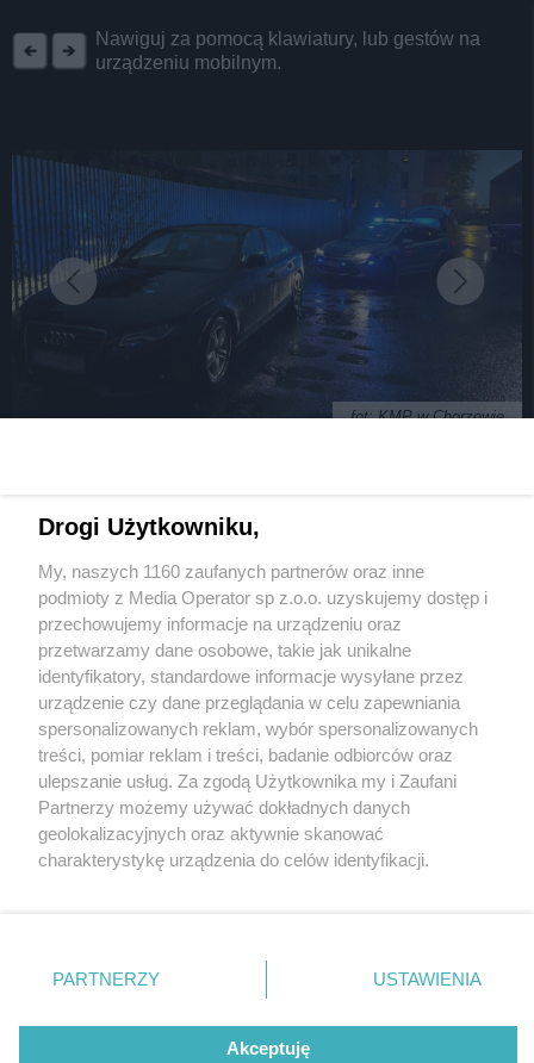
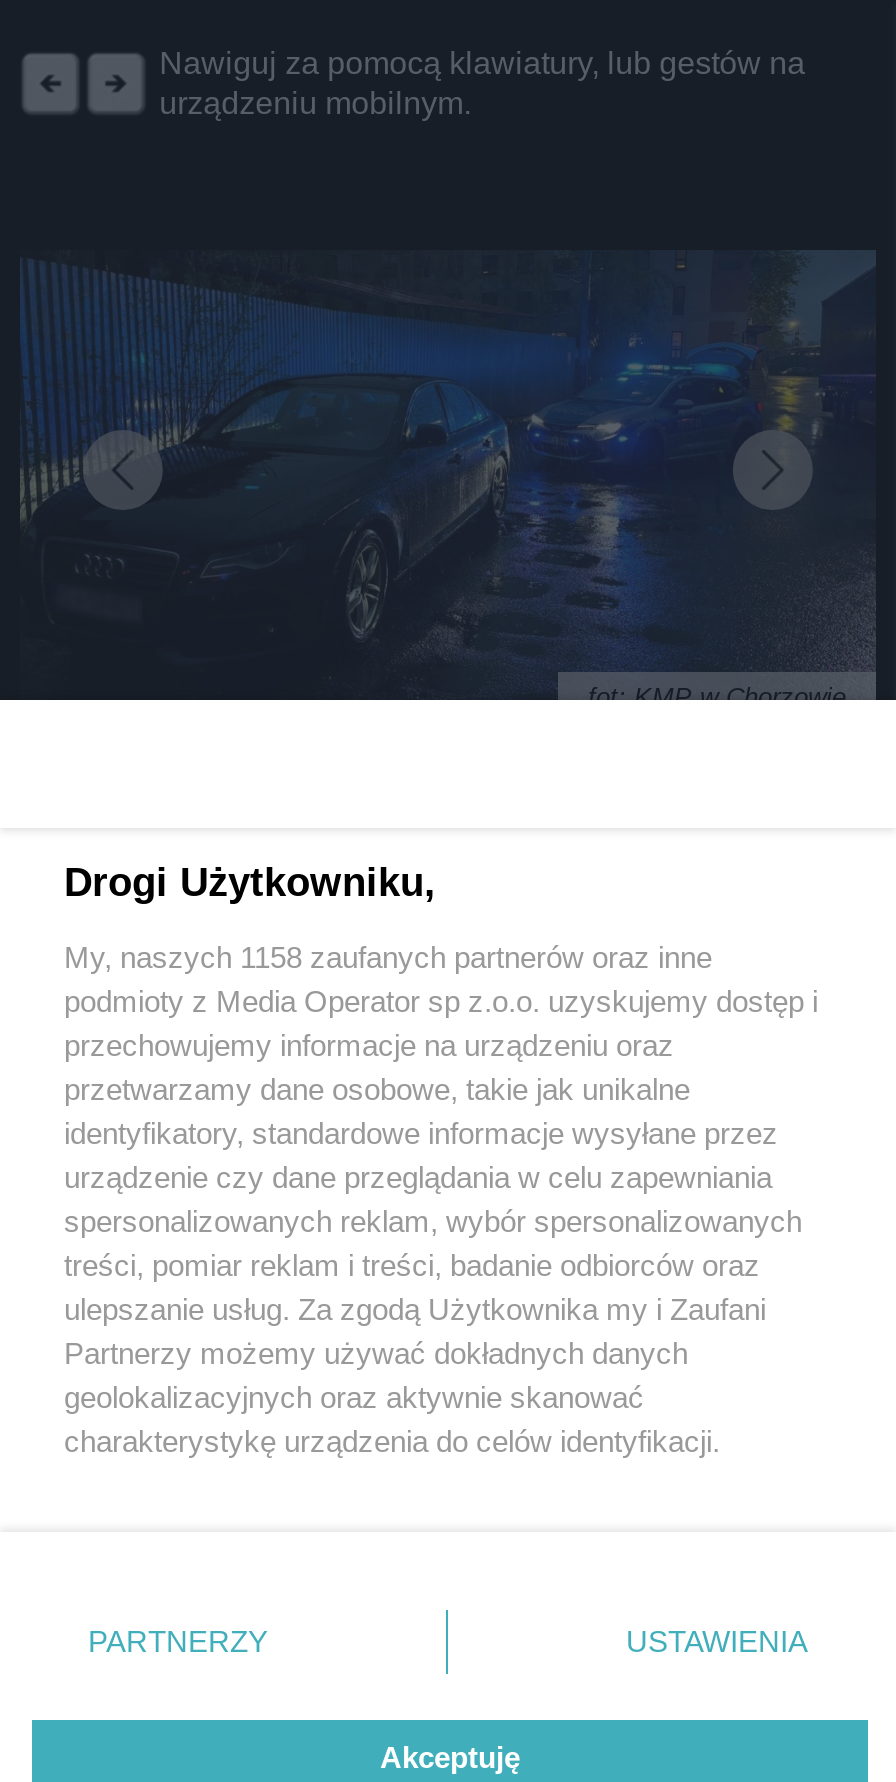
[38,561,424,582] My, naszych 1160 zaufanych partnerów oraz inne -> [64,940,712,974] My, naszych 1158 zaufanych partnerów oraz inne

